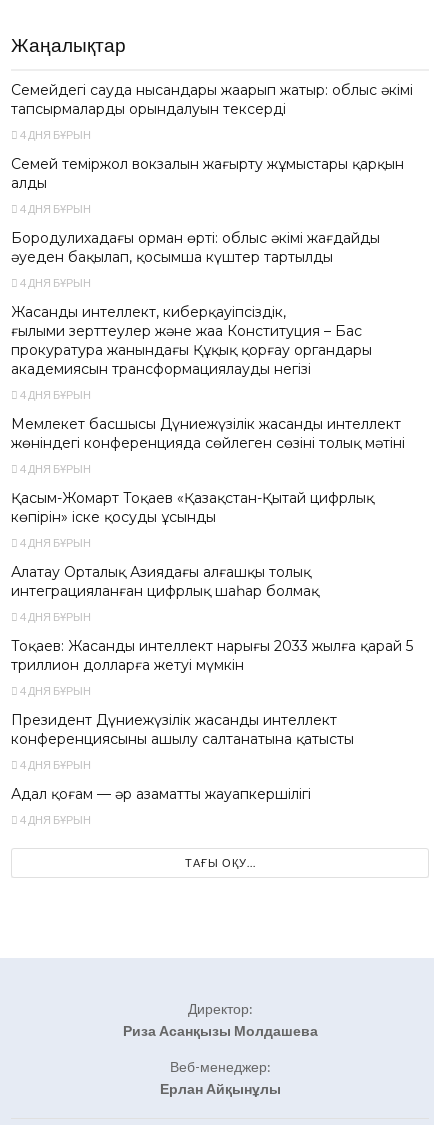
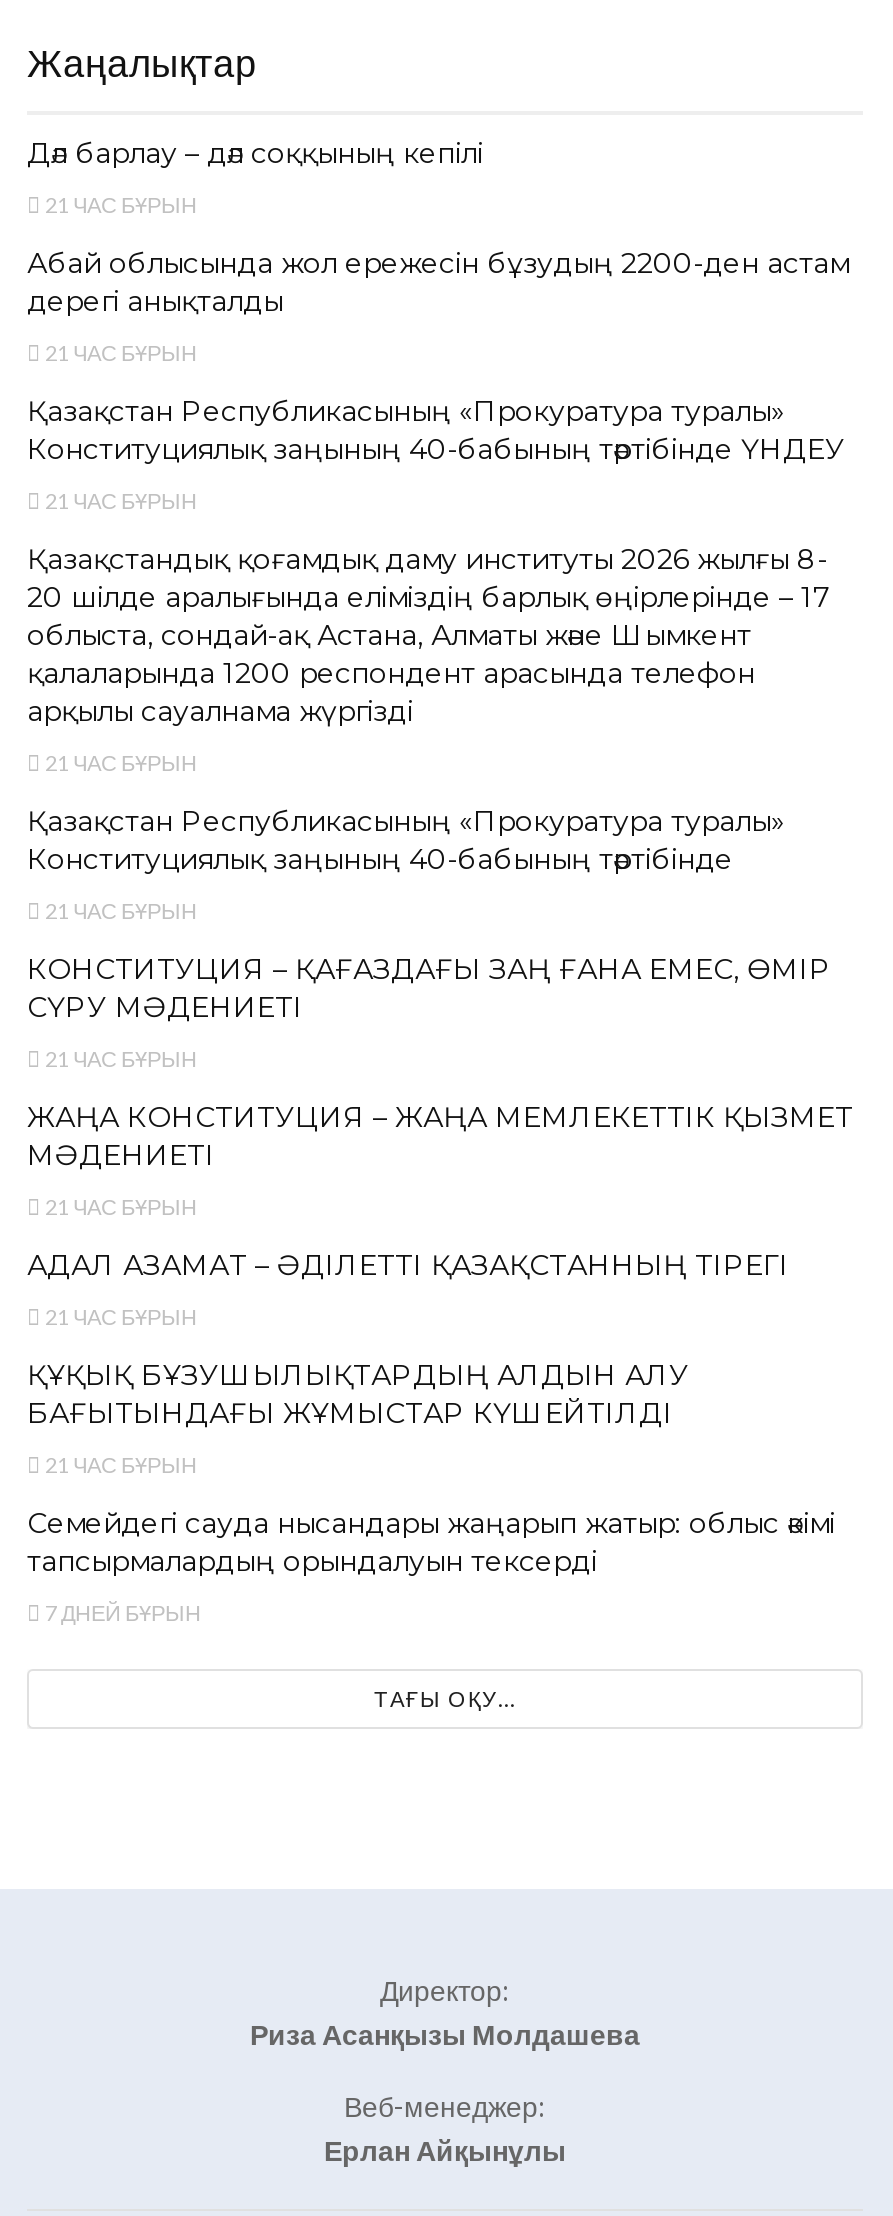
none -> [27,136,853,1478] Дәл барлау – дәл соққының кепілі | 21 ЧАС БҰРЫН | Абай облысында жол ережесін бұзудың 2200-ден астам | дерегі анықталды | 21 ЧАС БҰРЫН | Қазақстан Республикасының «Прокуратура туралы» | Конституциялық заңының 40-бабының тәртібінде ҮНДЕУ | 21 ЧАС БҰРЫН | Қазақстандық қоғамдық даму институты 2026 жылғы 8- | 20 шілде аралығында еліміздің барлық өңірлерінде – 17 | облыста, сондай-ақ Астана, Алматы және Шымкент | қалаларында 1200 респондент арасында телефон | арқылы сауалнама жүргізді | 21 ЧАС БҰРЫН | Қазақстан Республикасының «Прокуратура туралы» | Конституциялық заңының 40-бабының тәртібінде | 21 ЧАС БҰРЫН | КОНСТИТУЦИЯ – ҚАҒАЗДАҒЫ ЗАҢ ҒАНА ЕМЕС, ӨМІР | СҮРУ МӘДЕНИЕТІ | 21 ЧАС БҰРЫН | ЖАҢА КОНСТИТУЦИЯ – ЖАҢА МЕМЛЕКЕТТІК ҚЫЗМЕТ | МӘДЕНИЕТІ | 21 ЧАС БҰРЫН | АДАЛ АЗАМАТ – ӘДІЛЕТТІ ҚАЗАҚСТАННЫҢ ТІРЕГІ | 21 ЧАС БҰРЫН | ҚҰҚЫҚ БҰЗУШЫЛЫҚТАРДЫҢ АЛДЫН АЛУ | БАҒЫТЫНДАҒЫ ЖҰМЫСТАР КҮШЕЙТІЛДІ | 21 ЧАС БҰРЫН
moved [11,81,413,118] -> [27,1506,835,1580]: Семейдегі сауда нысандары жаңарып жатыр: облыс әкімі | тапсырмалардың орындалуын тексерді
[11,128,413,826] 4 ДНЯ БҰРЫН | Семей теміржол вокзалын жаңғырту жұмыстары қарқын | алды | 4 ДНЯ БҰРЫН | Бородулихадағы орман өрті: облыс әкімі жағдайды | әуеден бақылап, қосымша күштер тартылды | 4 ДНЯ БҰРЫН | Жасанды интеллект, киберқауіпсіздік, | ғылыми зерттеулер және жаңа Конституция – Бас | прокуратура жанындағы Құқық қорғау органдары | академиясын трансформациялаудың негізі | 4 ДНЯ БҰРЫН | Мемлекет басшысы Дүниежүзілік жасанды интеллект | жөніндегі конференцияда сөйлеген сөзінің толық мәтіні | 4 ДНЯ БҰРЫН | Қасым-Жомарт Тоқаев «Қазақстан-Қытай цифрлық | көпірін» іске қосуды ұсынды | 4 ДНЯ БҰРЫН | Алатау Орталық Азиядағы алғашқы толық | интеграцияланған цифрлық шаһар болмақ | 4 ДНЯ БҰРЫН | Тоқаев: Жасанды интеллект нарығы 2033 жылға қарай 5 | триллион долларға жетуі мүмкін | 4 ДНЯ БҰРЫН | Президент Дүниежүзілік жасанды интеллект | конференциясының ашылу салтанатына қатысты | 4 ДНЯ БҰРЫН | Адал қоғам — әр азаматтың жауапкершілігі | 4 ДНЯ БҰРЫН -> [41,1600,201,1626] 7 ДНЕЙ БҰРЫН

